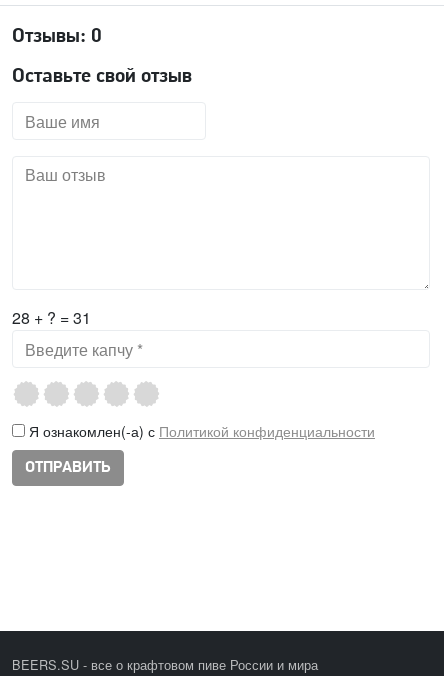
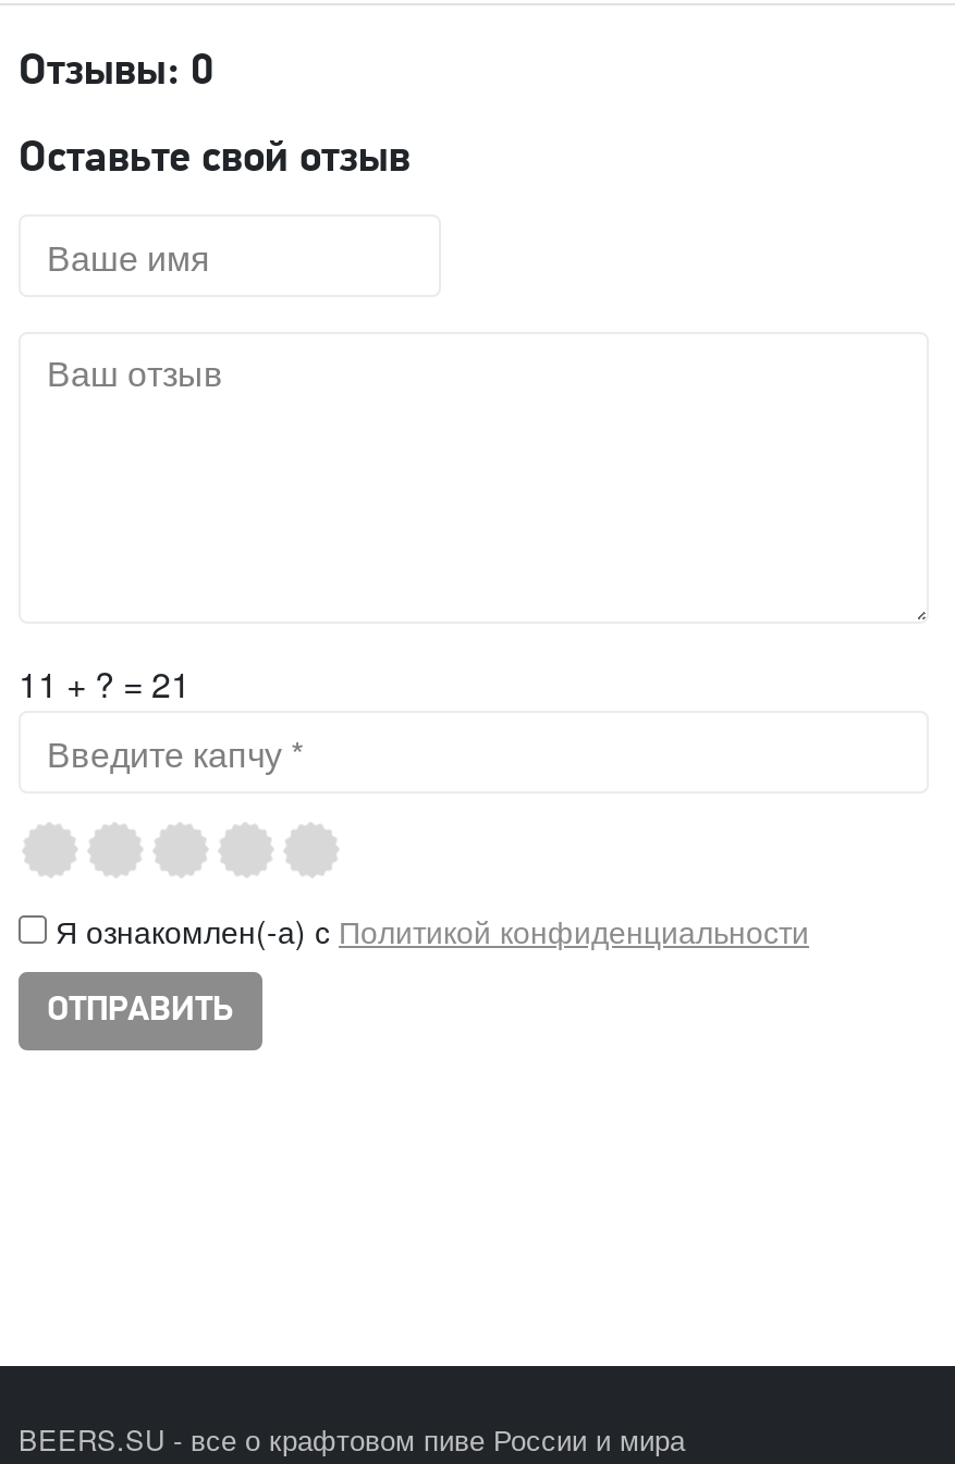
[12,306,91,329] 28 + ? = 31 -> [19,659,191,709] 11 + ? = 21

